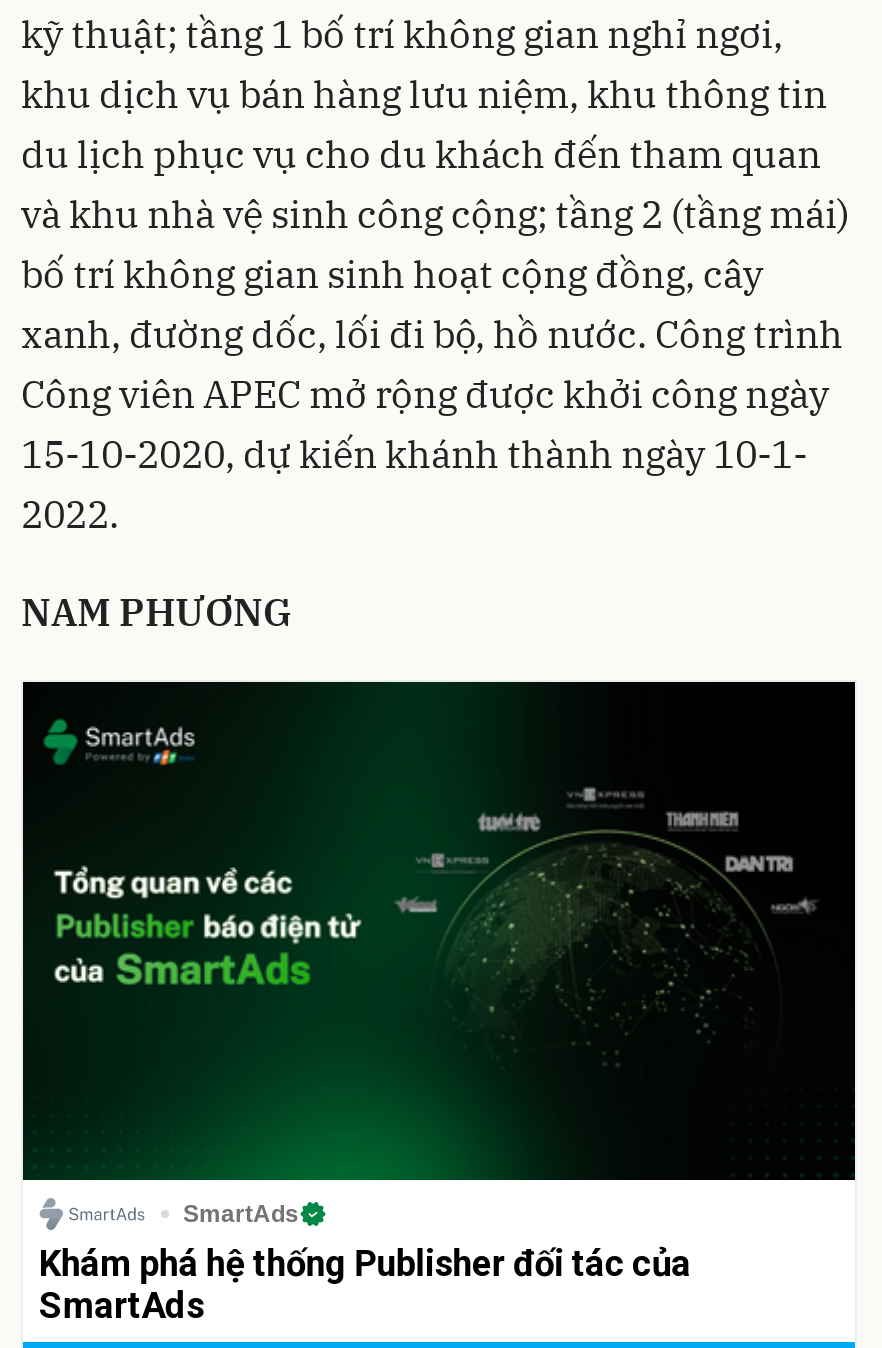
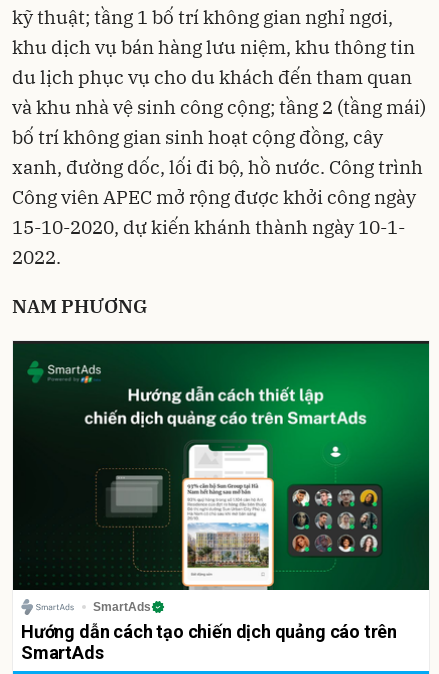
[23,684,857,1284] [image] | Khám phá hệ thống Publisher đối tác của -> [13,342,430,642] [image] | Hướng dẫn cách tạo chiến dịch quảng cáo trên

